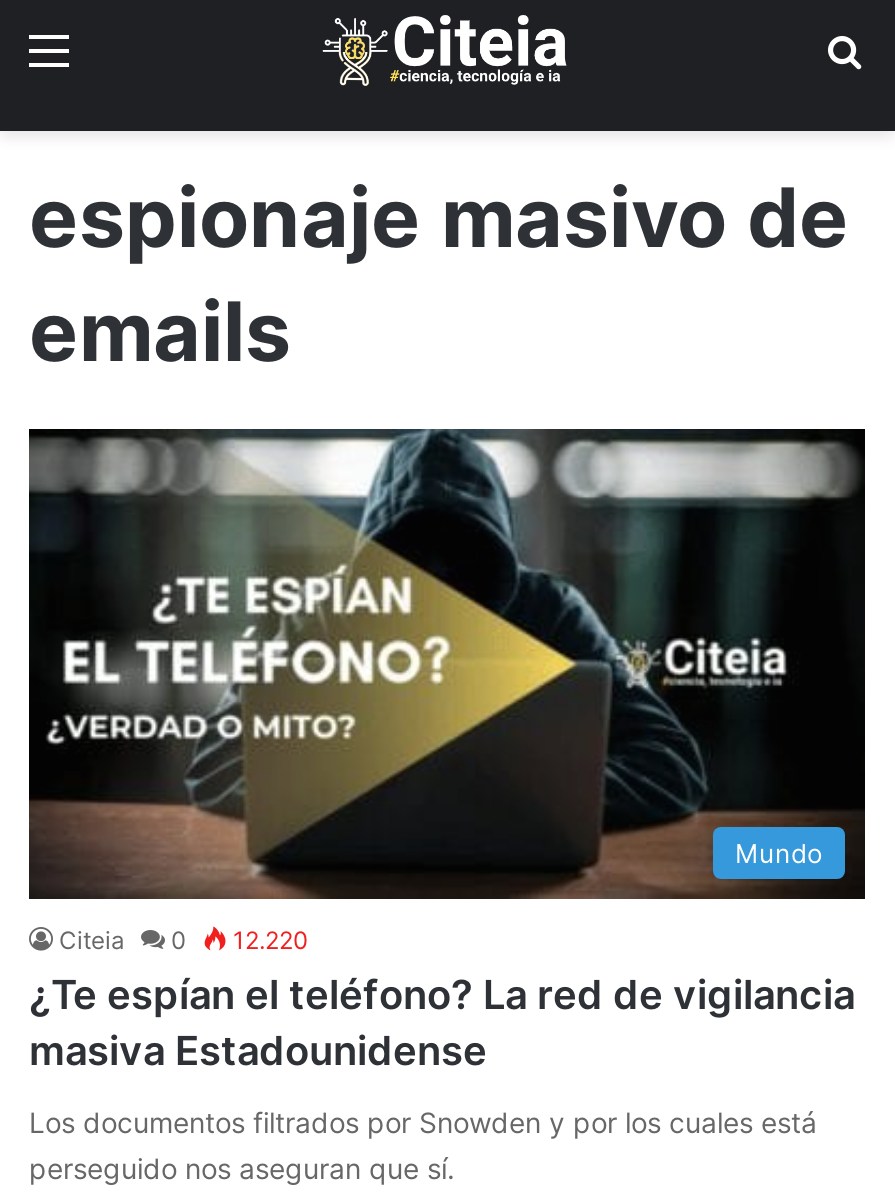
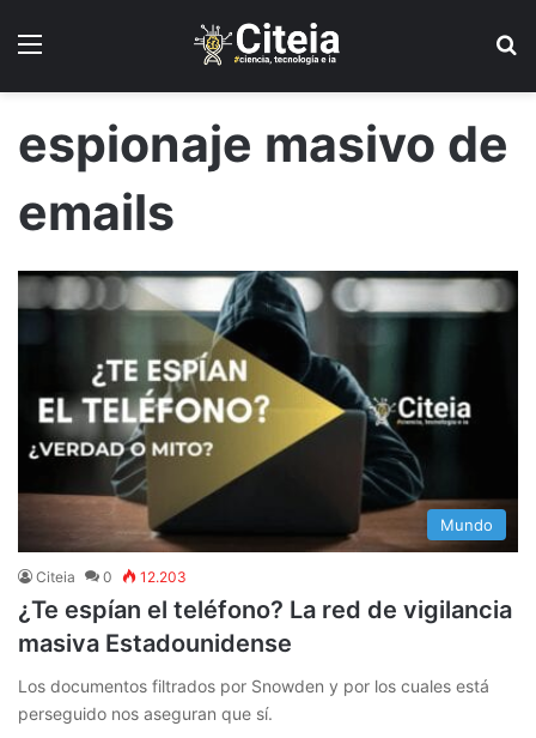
[59,926,309,956] Citeia 0 12.220 -> [36,568,187,586] Citeia 0 12.203

